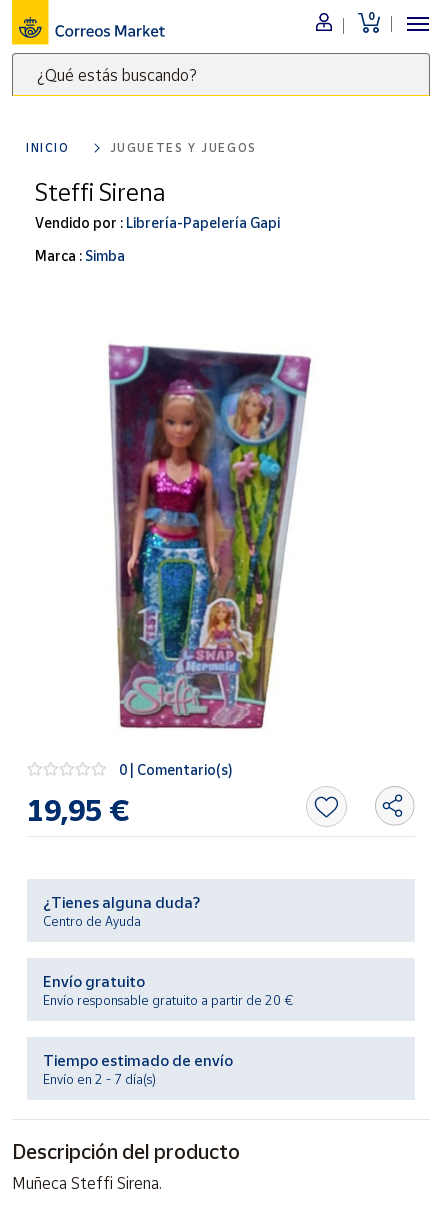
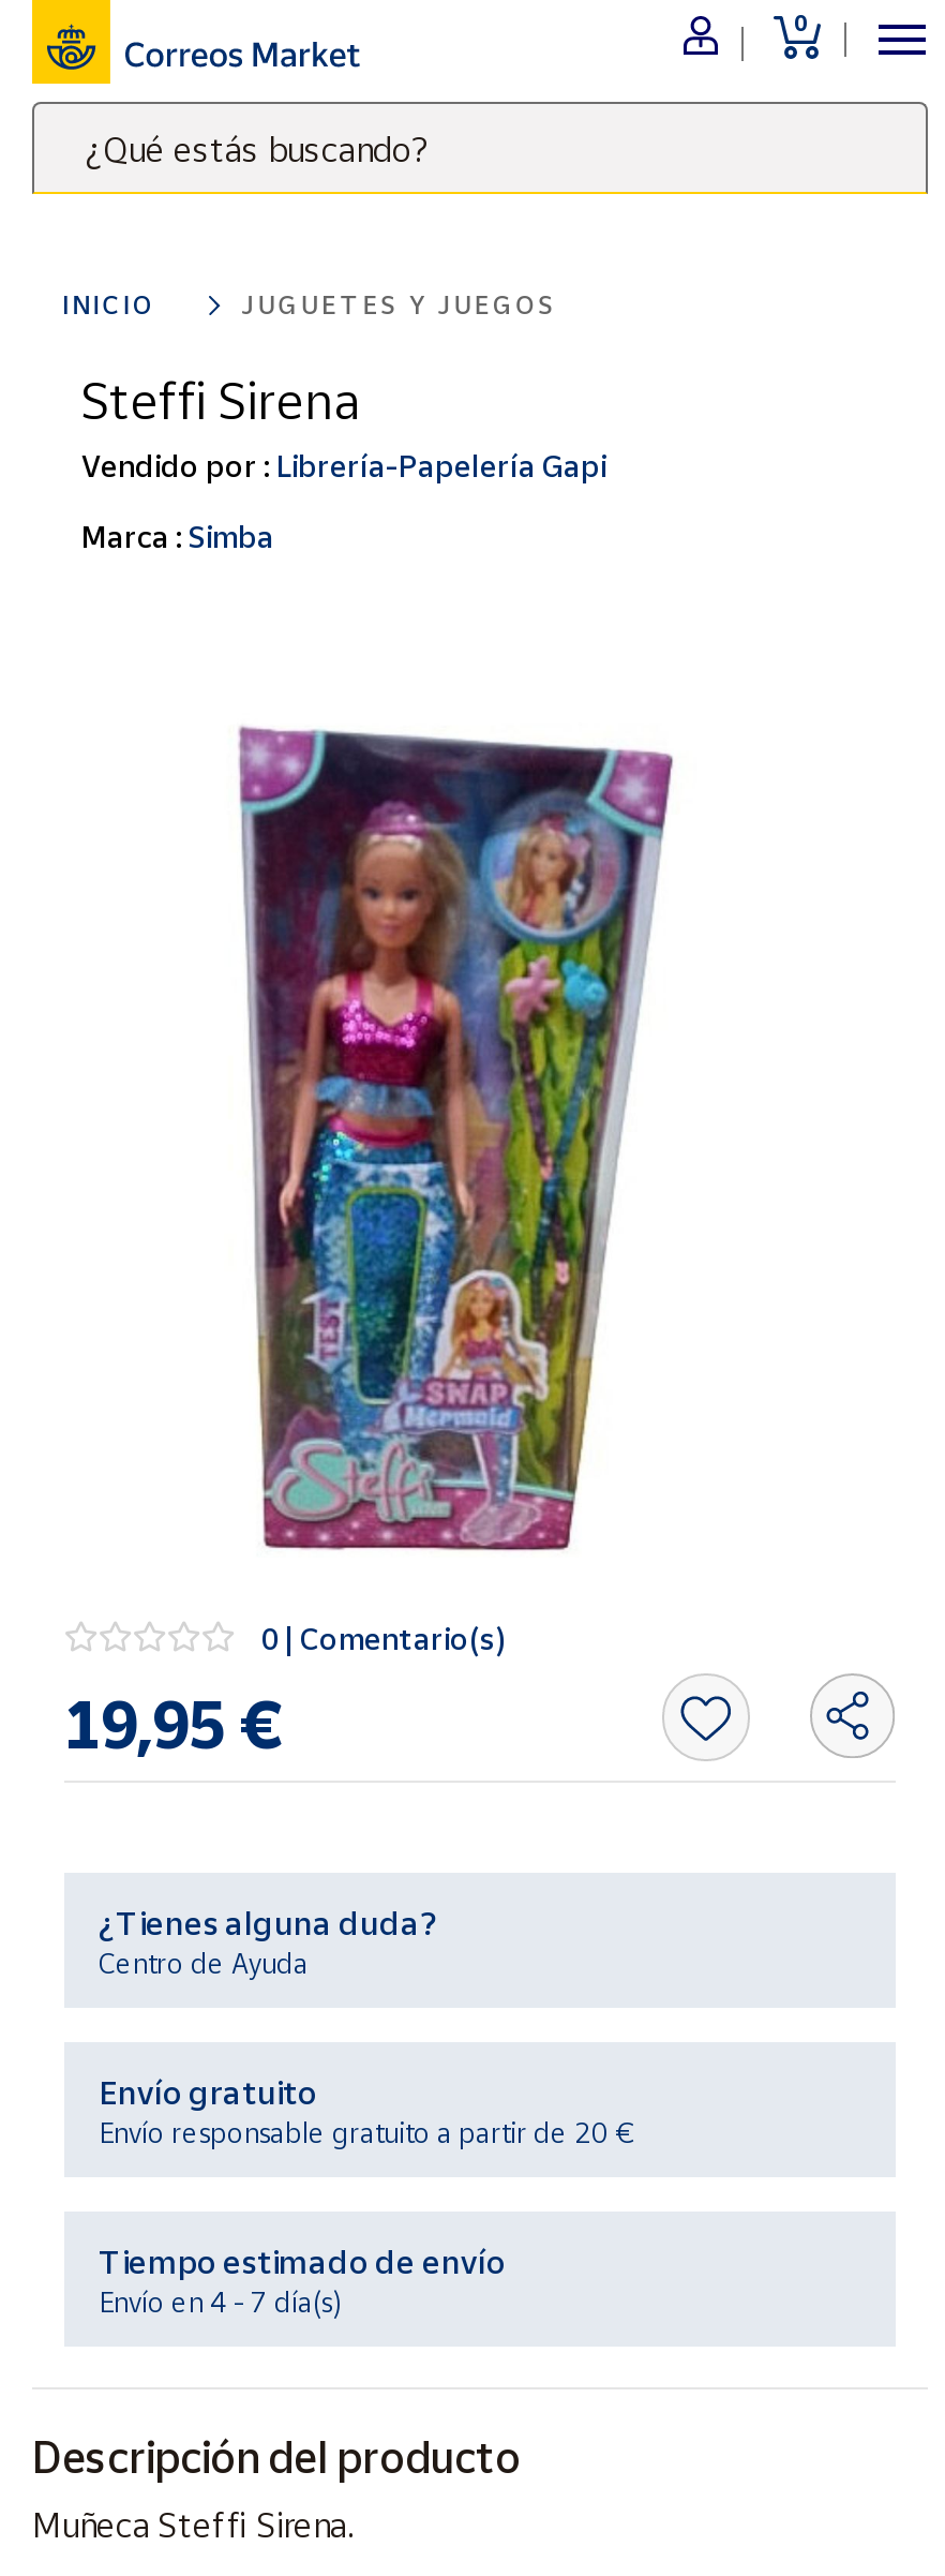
[43,1071,156,1087] Envío en 2 - 7 día(s) -> [99,2285,341,2320] Envío en 4 - 7 día(s)

